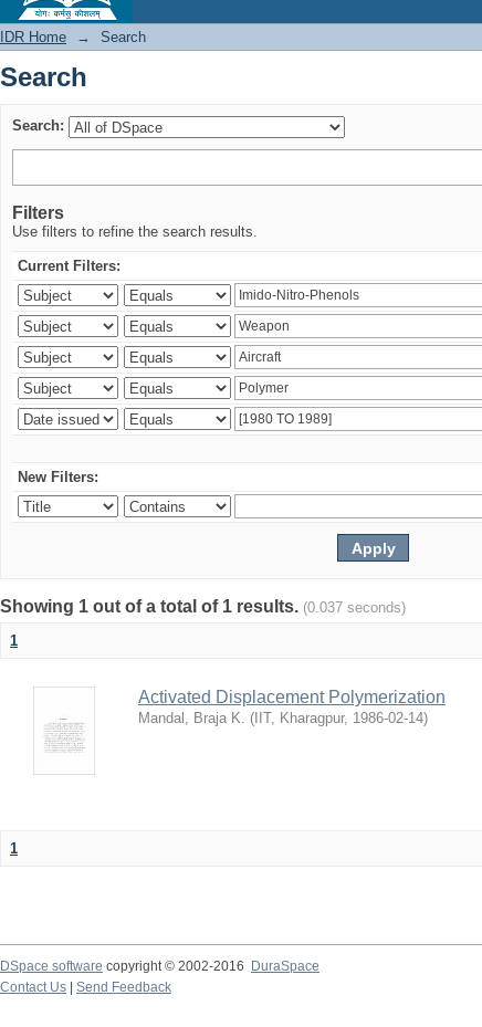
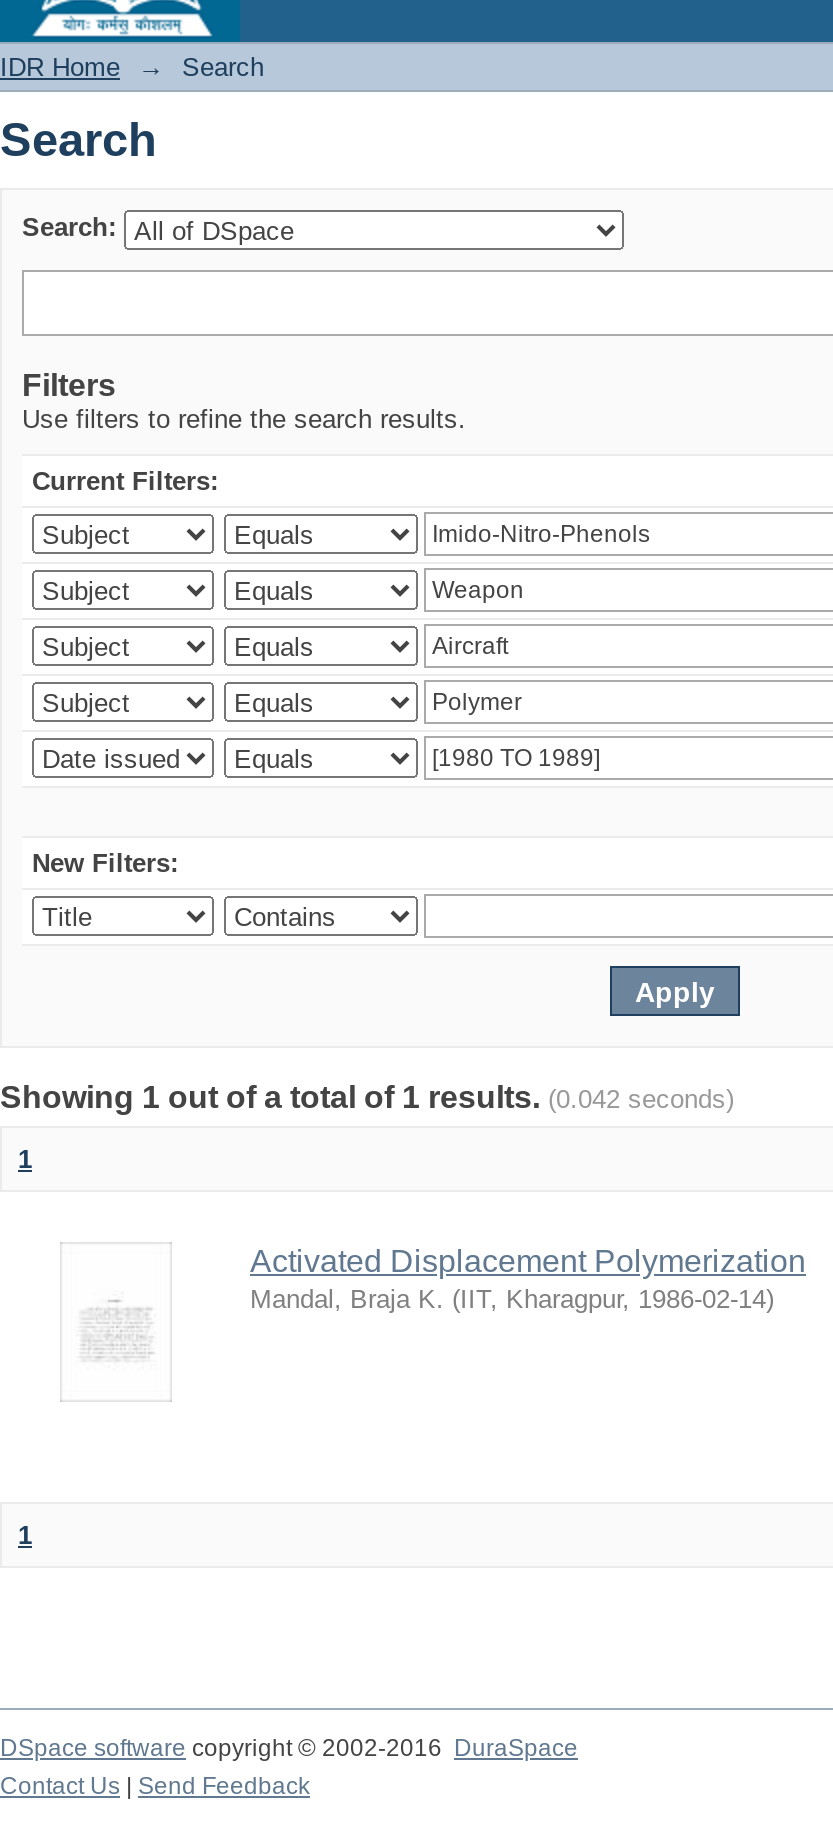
[0,597,406,616] Showing 1 out of a total of 1 results. (0.037 seconds) -> [0,1080,734,1114] Showing 1 out of a total of 1 results. (0.042 seconds)

